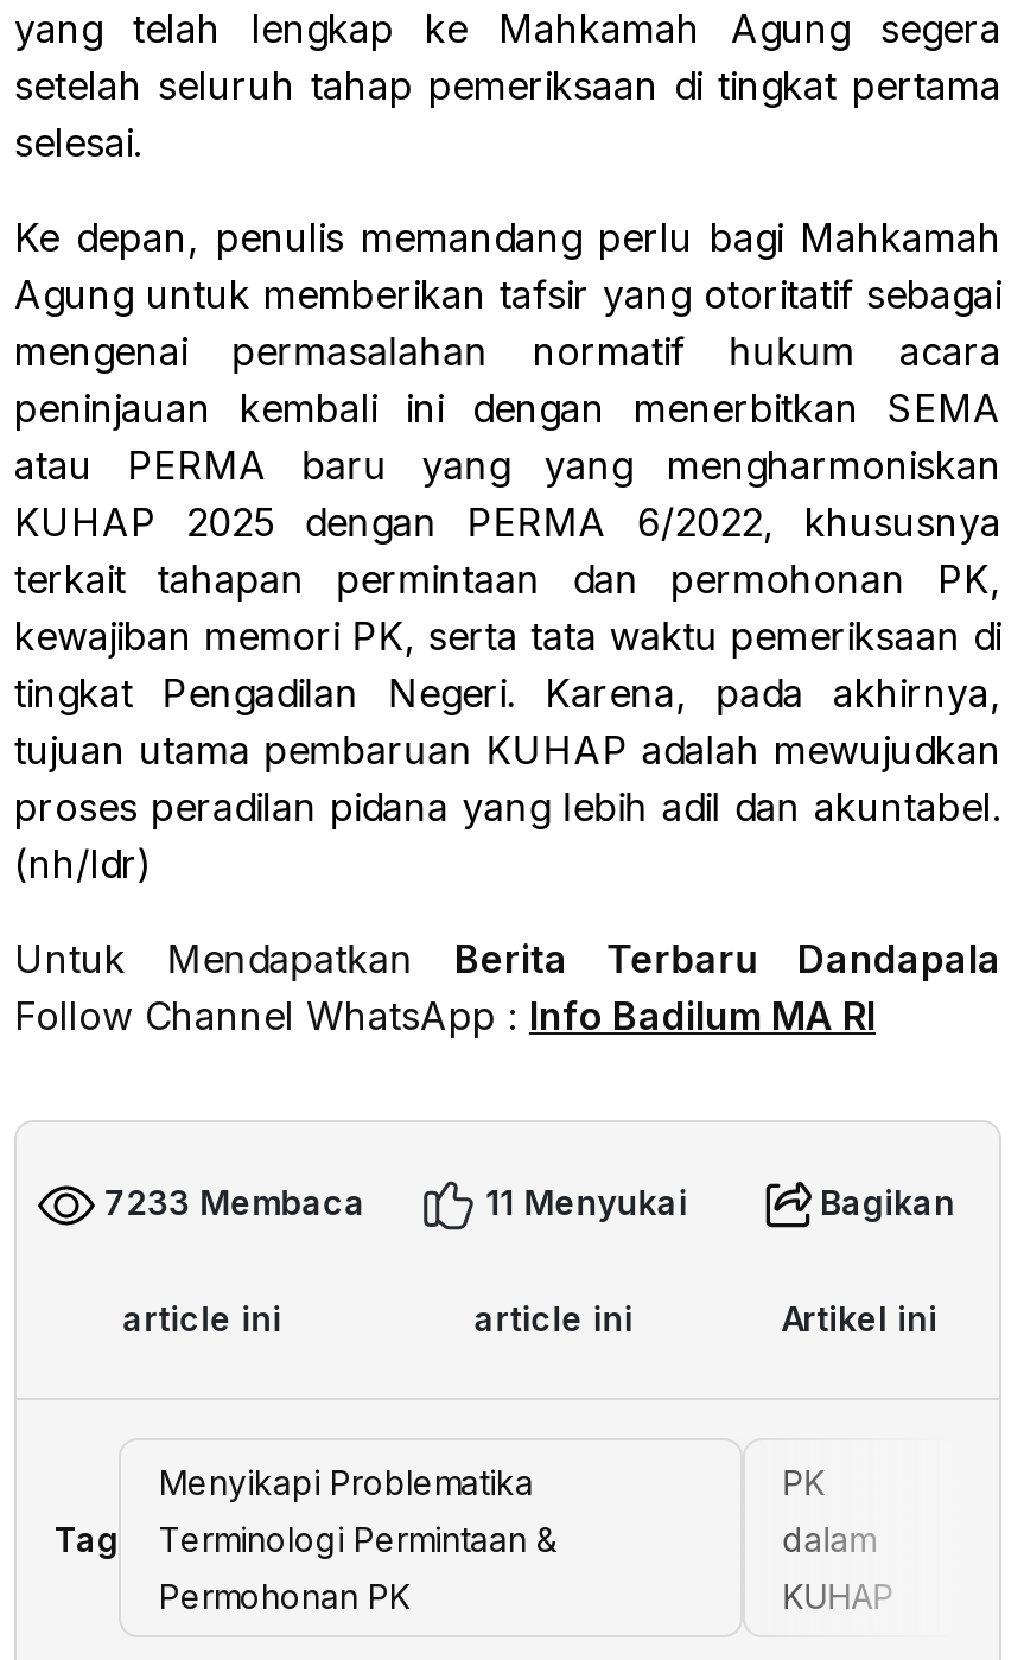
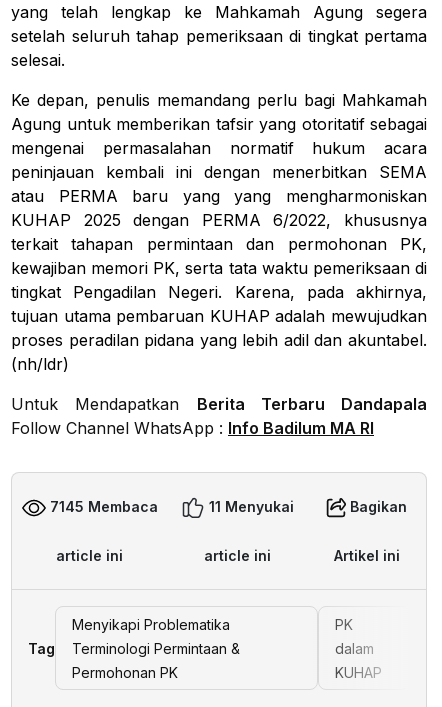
[105,1183,366,1223] 7233 Membaca -> [50,498,158,515] 7145 Membaca

